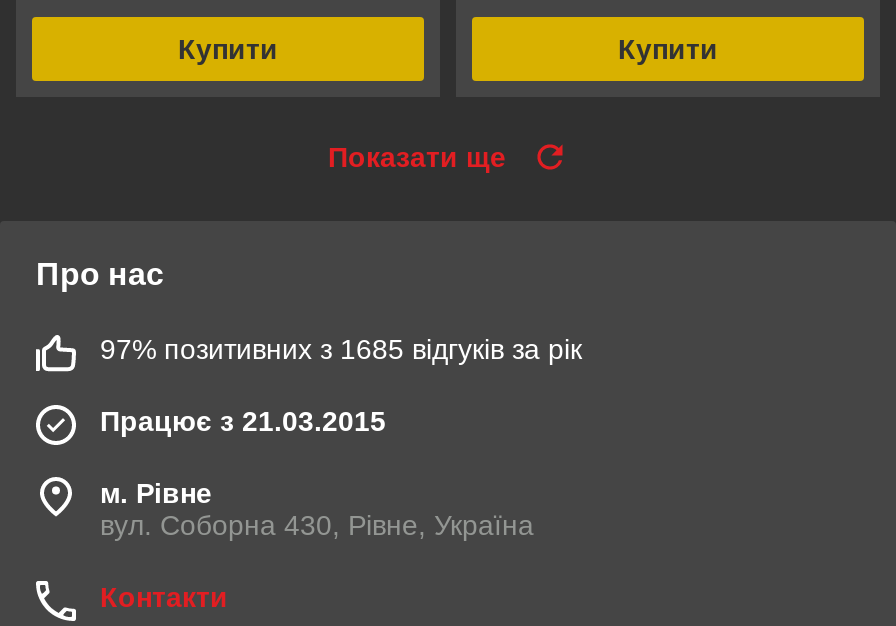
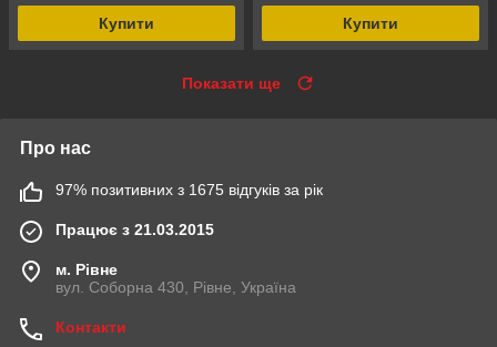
[100,333,582,365] 97% позитивних з 1685 відгуків за рік -> [55,180,323,198] 97% позитивних з 1675 відгуків за рік

